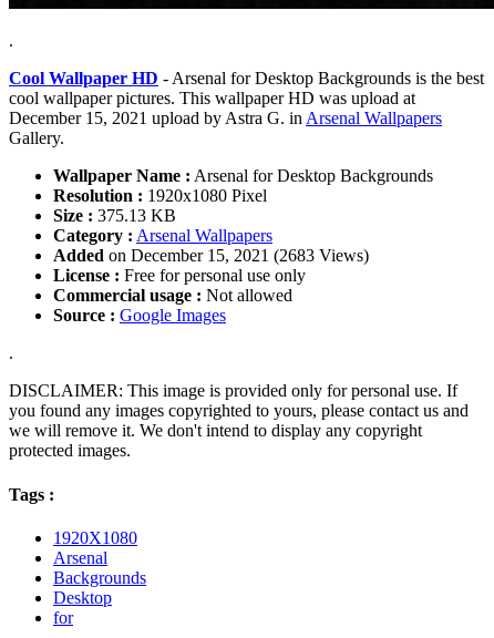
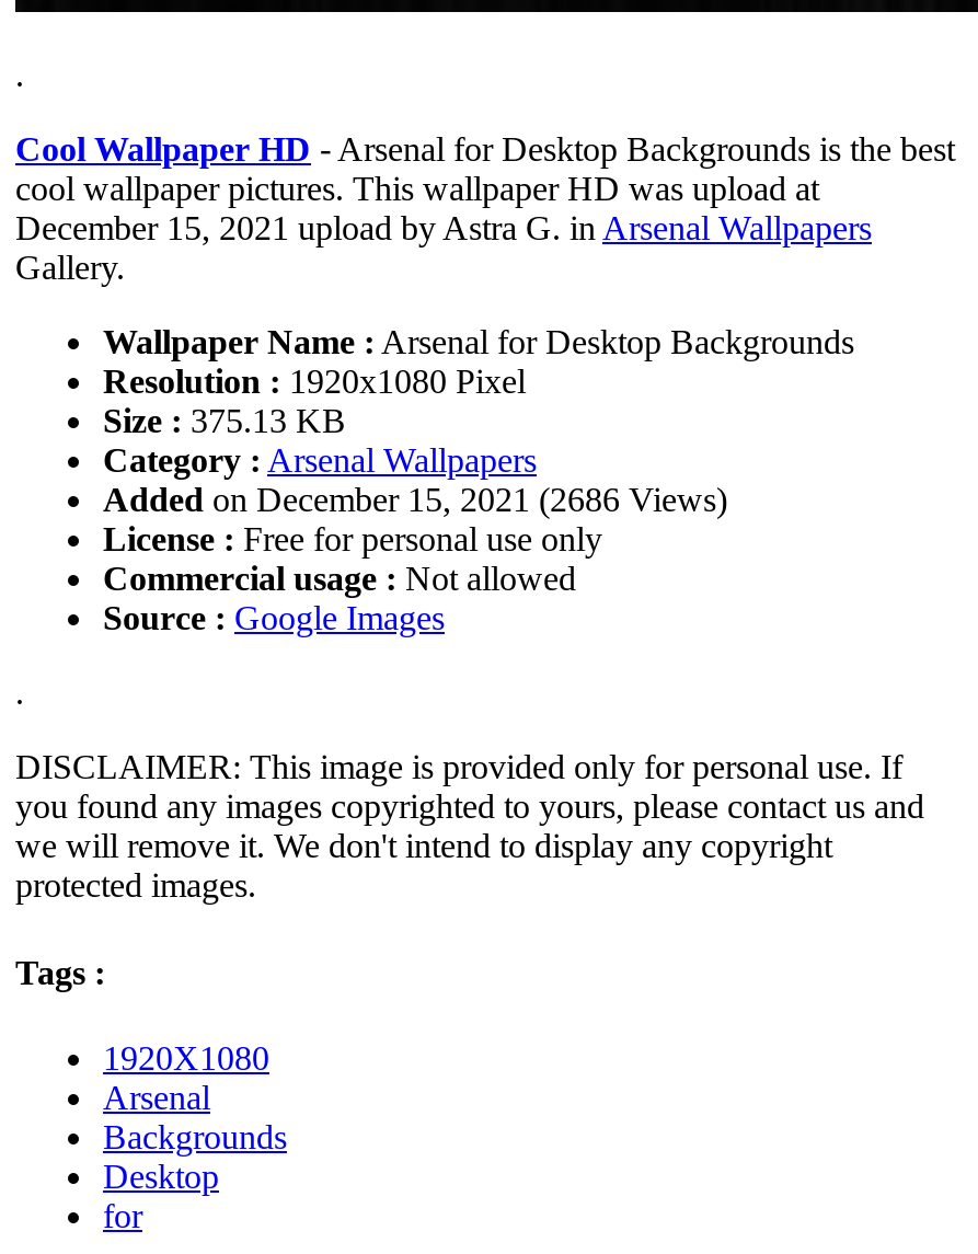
[53,246,369,265] Added on December 15, 2021 (2683 Views) -> [103,482,727,519] Added on December 15, 2021 (2686 Views)

